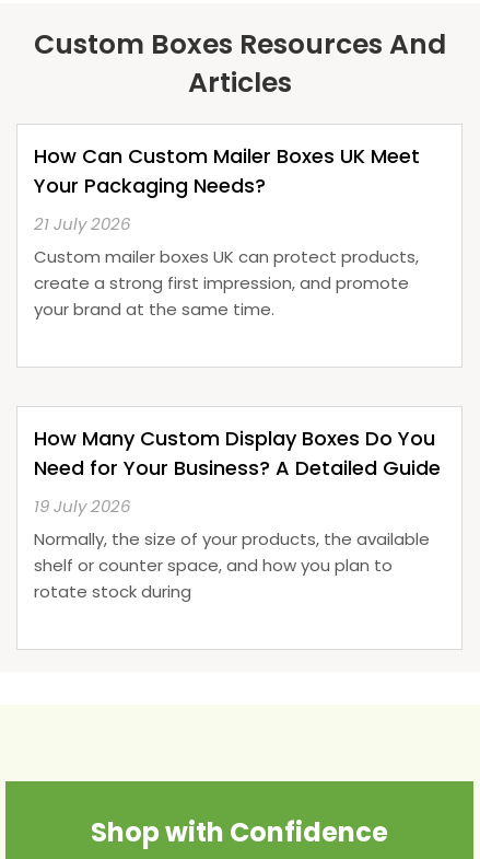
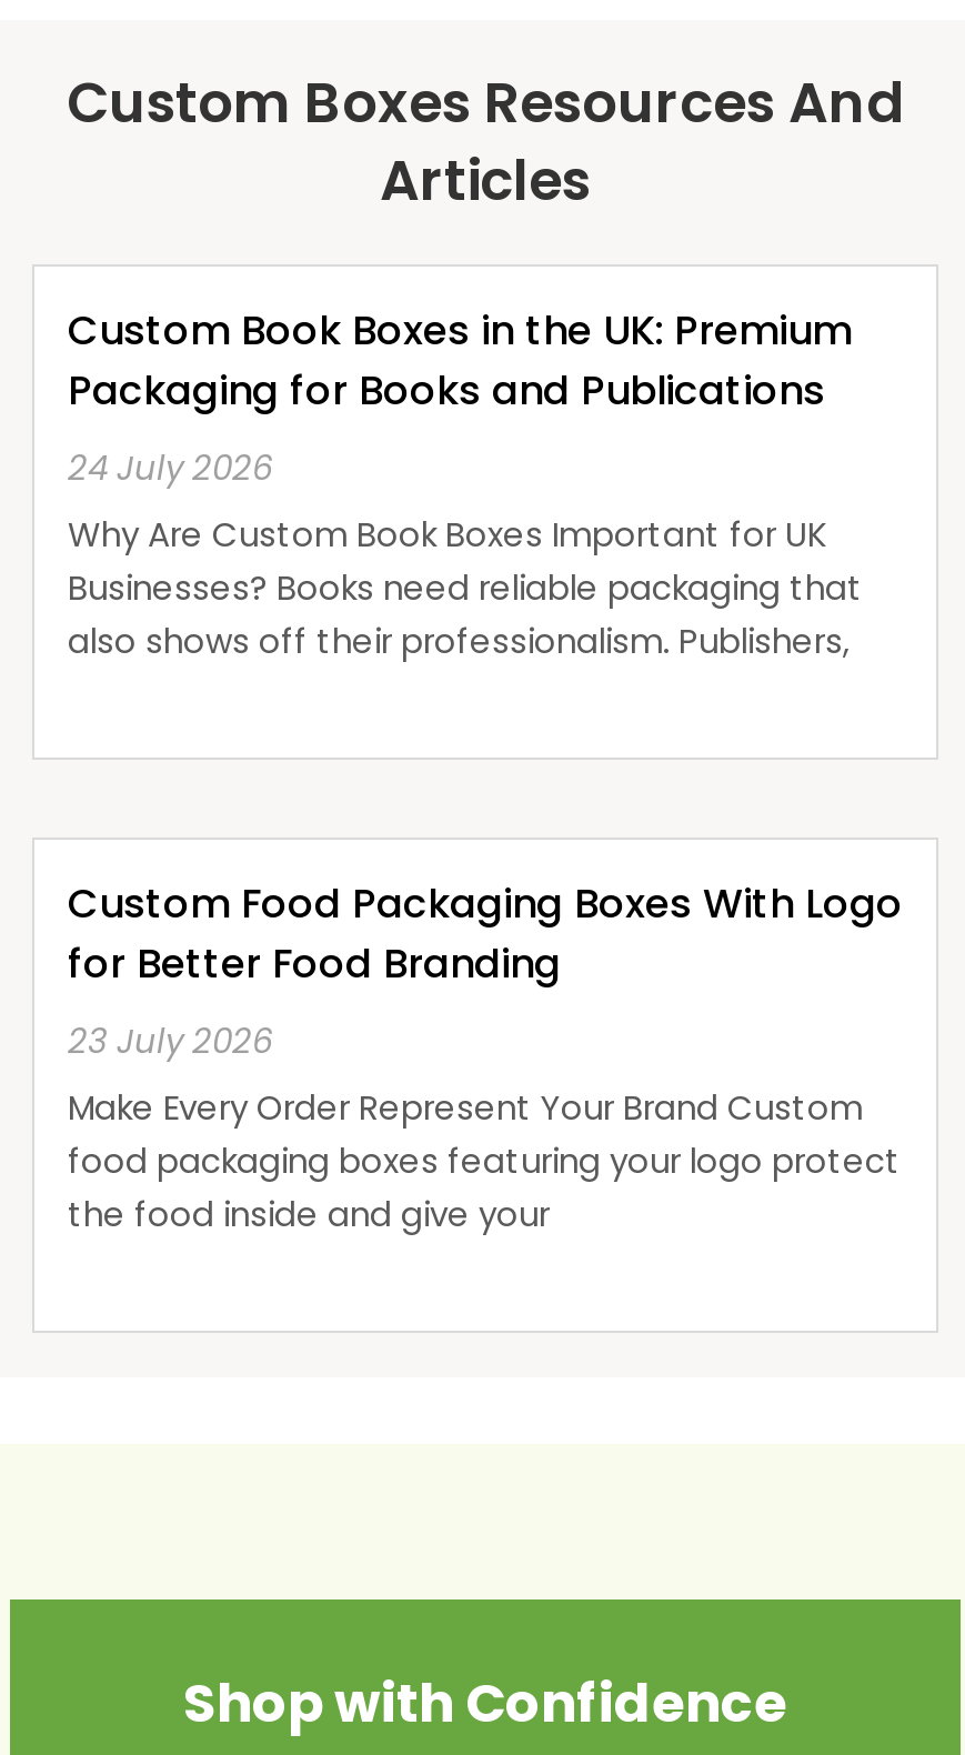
[34,142,420,199] How Can Custom Mailer Boxes UK Meet | Your Packaging Needs? -> [68,303,852,418] Custom Book Boxes in the UK: Premium | Packaging for Books and Publications
[34,213,419,321] 21 July 2026 | Custom mailer boxes UK can protect products, | create a strong first impression, and promote | your brand at the same time. -> [68,445,863,665] 24 July 2026 | Why Are Custom Book Boxes Important for UK | Businesses? Books need reliable packaging that | also shows off their professionalism. Publishers,
[34,425,441,482] How Many Custom Display Boxes Do You | Need for Your Business? A Detailed Guide -> [68,876,903,991] Custom Food Packaging Boxes With Logo | for Better Food Branding
[34,495,430,603] 19 July 2026 | Normally, the size of your products, the available | shelf or counter space, and how you plan to | rotate stock during -> [68,1018,901,1238] 23 July 2026 | Make Every Order Represent Your Brand Custom | food packaging boxes featuring your logo protect | the food inside and give your

